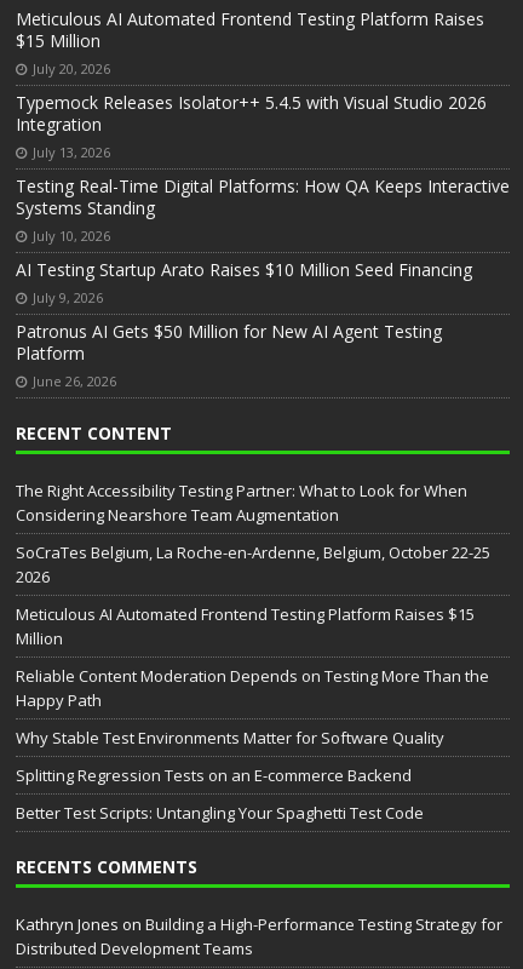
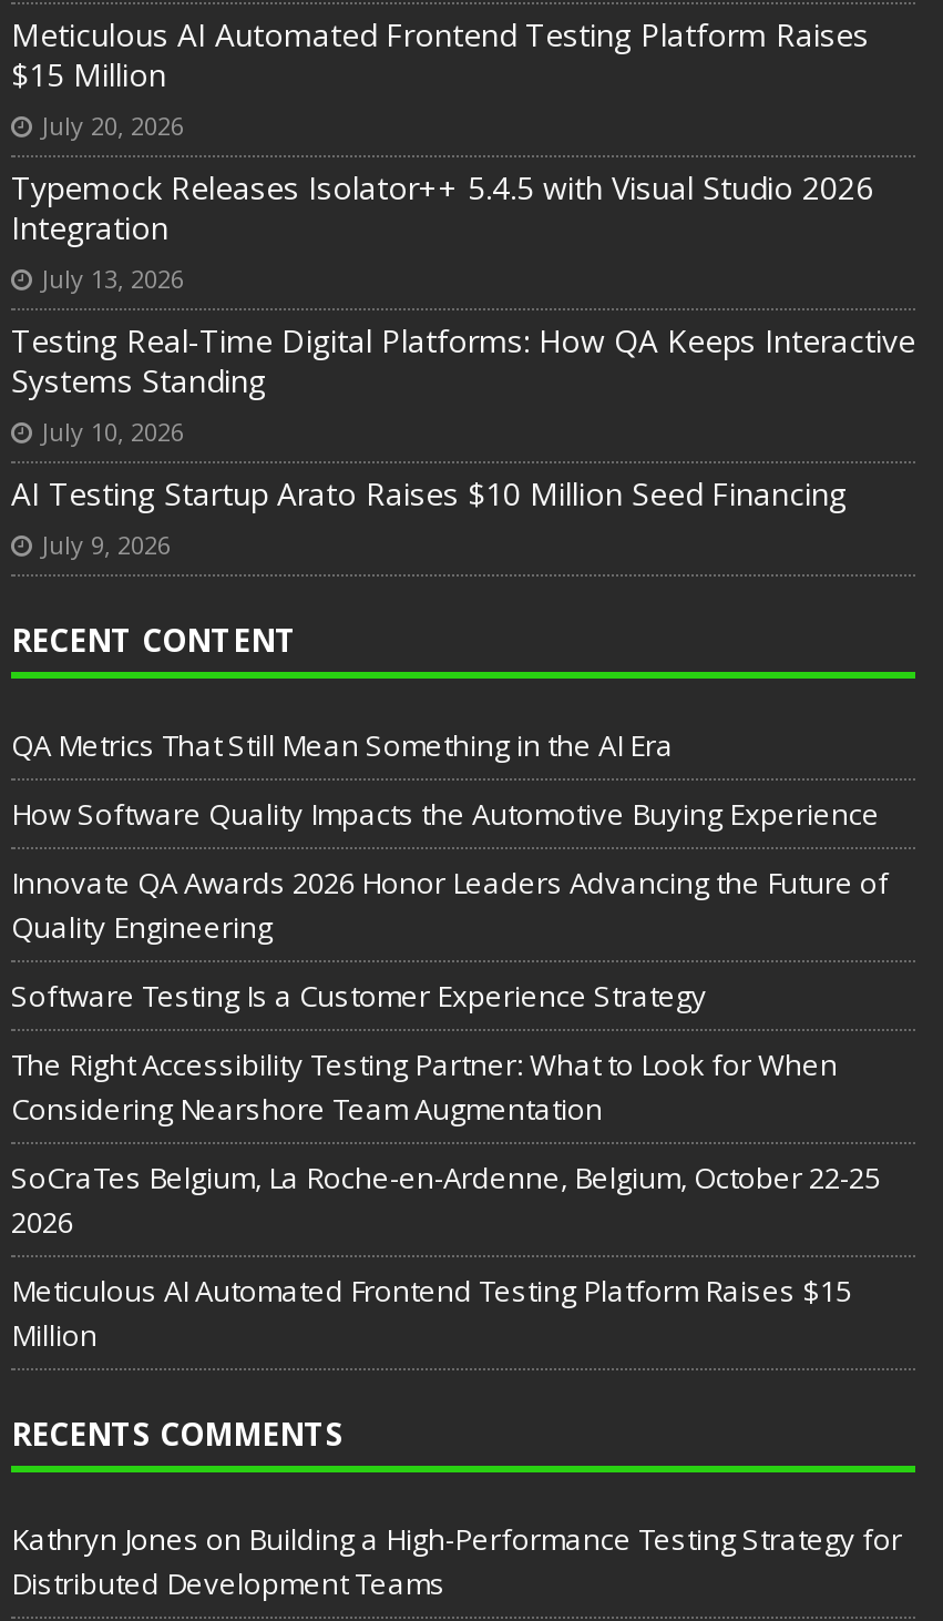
[16,320,442,391] Patronus AI Gets $50 Million for New AI Agent Testing | Platform | June 26, 2026 -> none
none -> [11,726,889,1017] QA Metrics That Still Mean Something in the AI Era | How Software Quality Impacts the Automotive Buying Experience | Innovate QA Awards 2026 Honor Leaders Advancing the Future of | Quality Engineering | Software Testing Is a Customer Experience Strategy
moved [16,480,490,650] -> [11,1045,880,1356]: The Right Accessibility Testing Partner: What to Look for When | Considering Nearshore Team Augmentation | SoCraTes Belgium, La Roche-en-Ardenne, Belgium, October 22-25 | 2026 | Meticulous AI Automated Frontend Testing Platform Raises $15 | Million
[16,665,489,824] Reliable Content Moderation Depends on Testing More Than the | Happy Path | Why Stable Test Environments Matter for Software Quality | Splitting Regression Tests on an E-commerce Backend | Better Test Scripts: Untangling Your Spaghetti Test Code -> none

